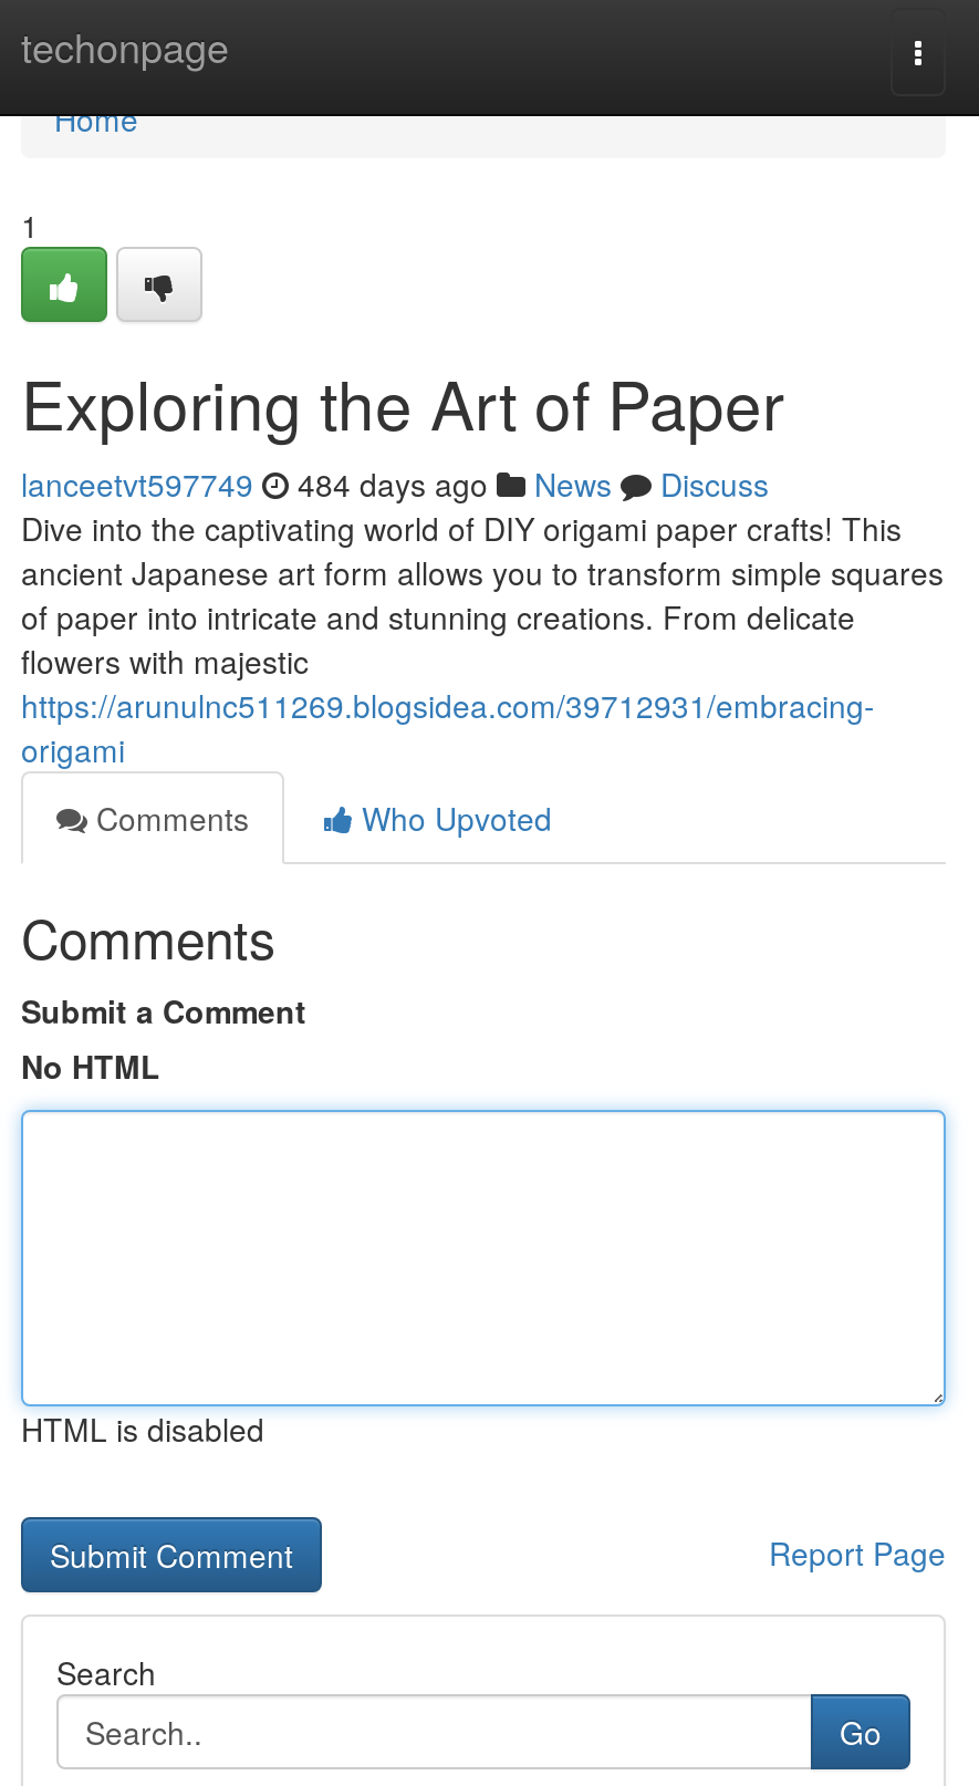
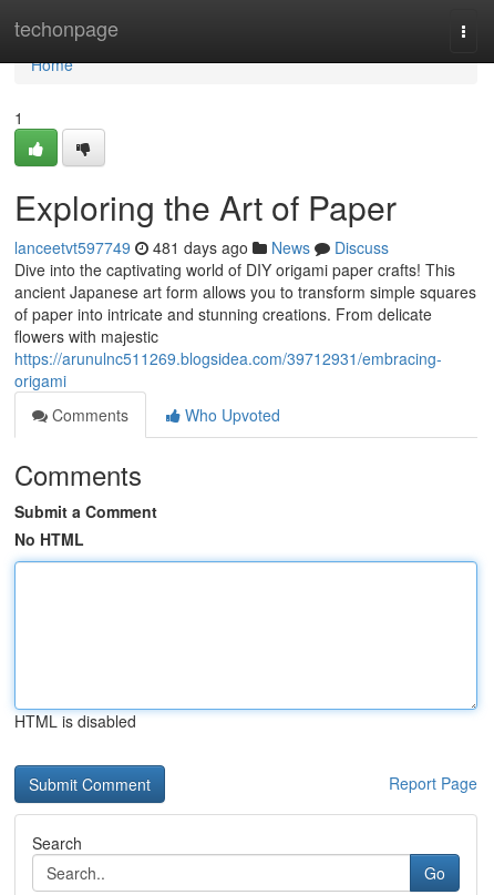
[21,461,769,506] lanceetvt597749 484 days ago News Discuss -> [14,236,389,258] lanceetvt597749 481 days ago News Discuss

